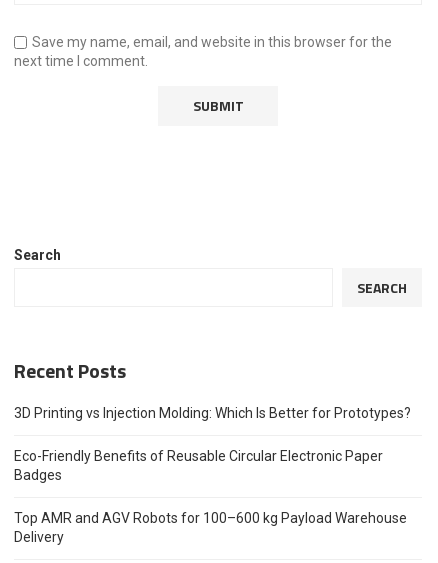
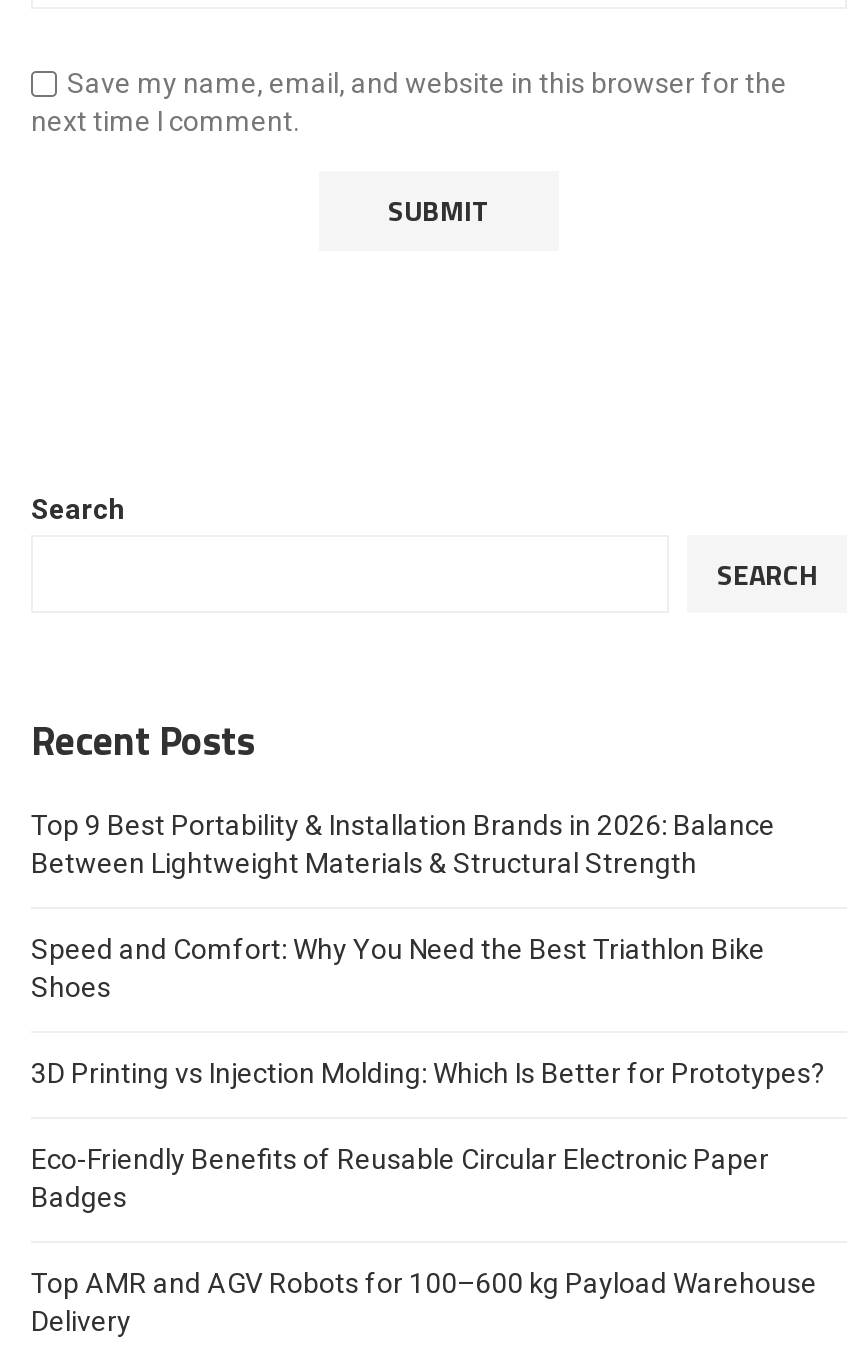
none -> [31,809,775,1003] Top 9 Best Portability & Installation Brands in 2026: Balance | Between Lightweight Materials & Structural Strength | Speed and Comfort: Why You Need the Best Triathlon Bike | Shoes

